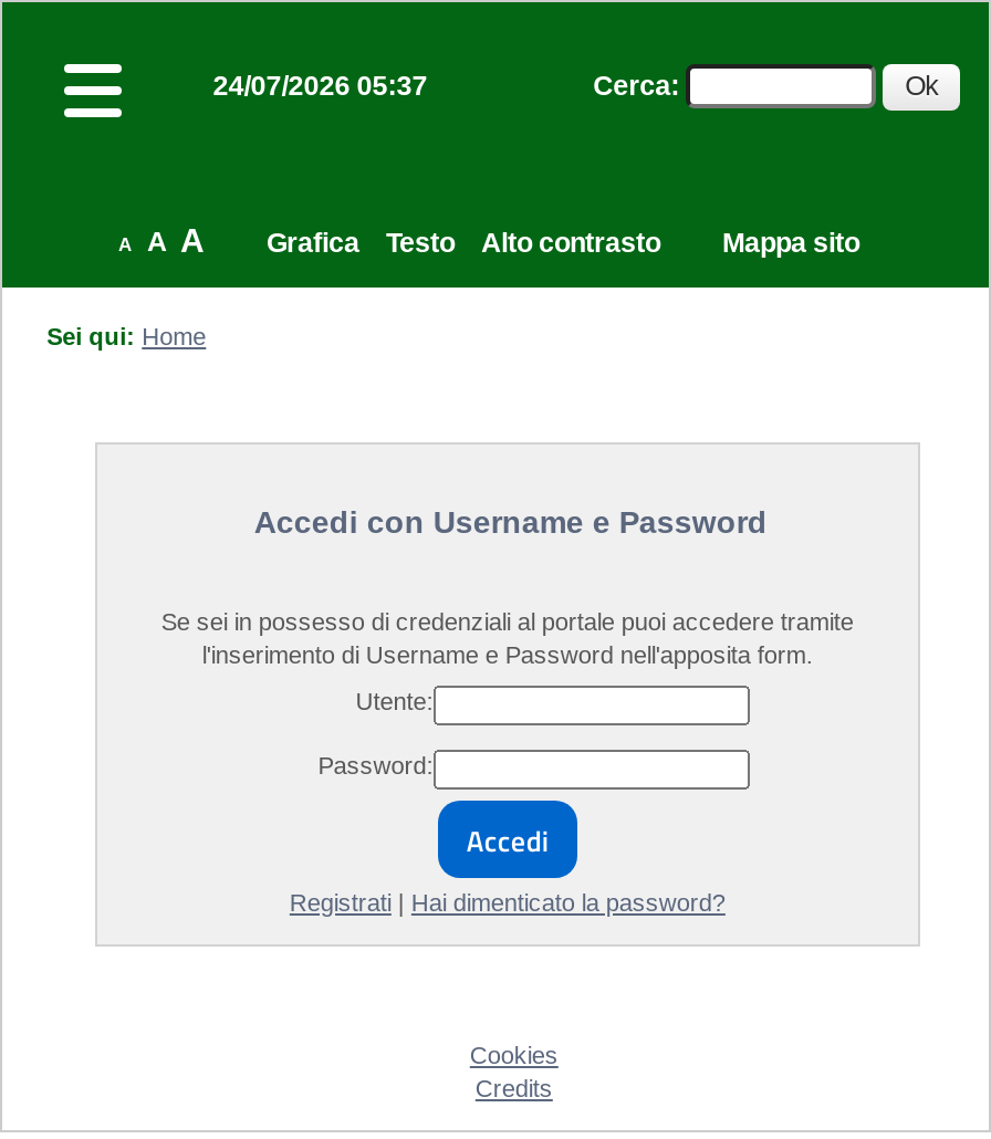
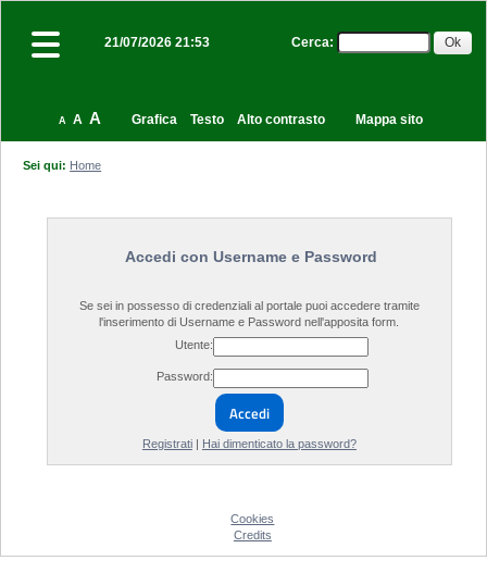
[213,71,428,102] 24/07/2026 05:37 -> [105,35,210,50] 21/07/2026 21:53

